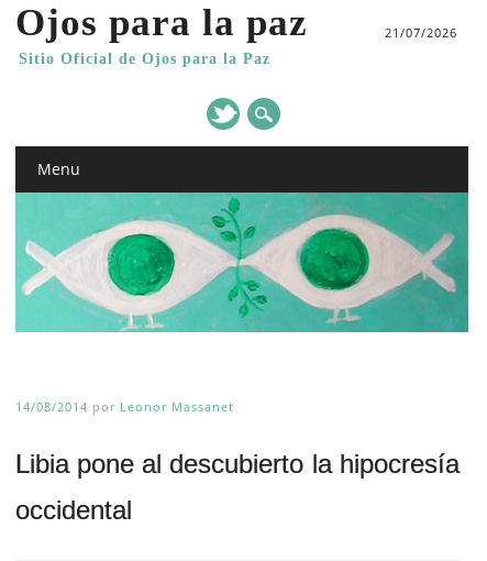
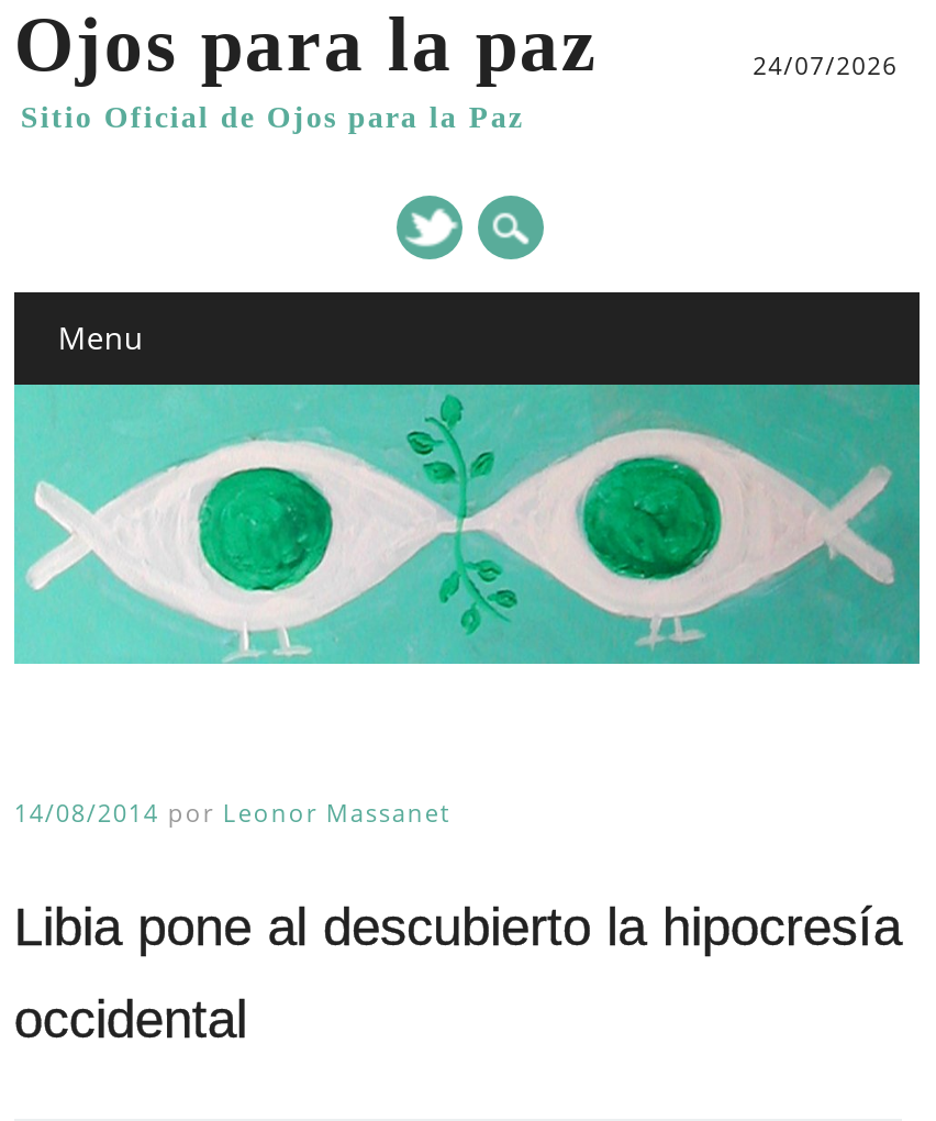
[385,24,457,41] 21/07/2026 -> [753,48,898,81] 24/07/2026

